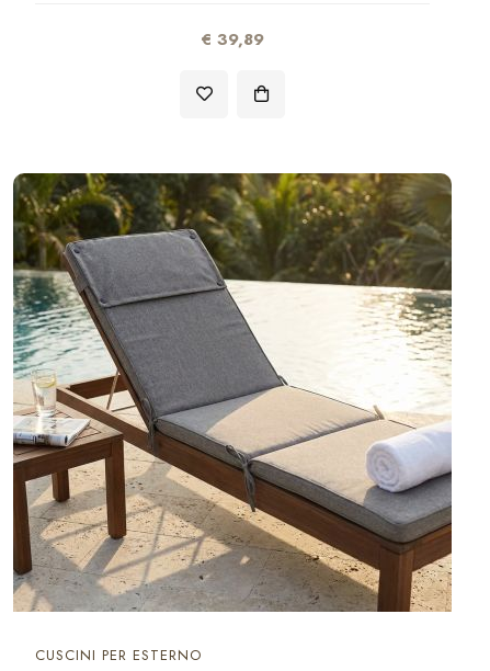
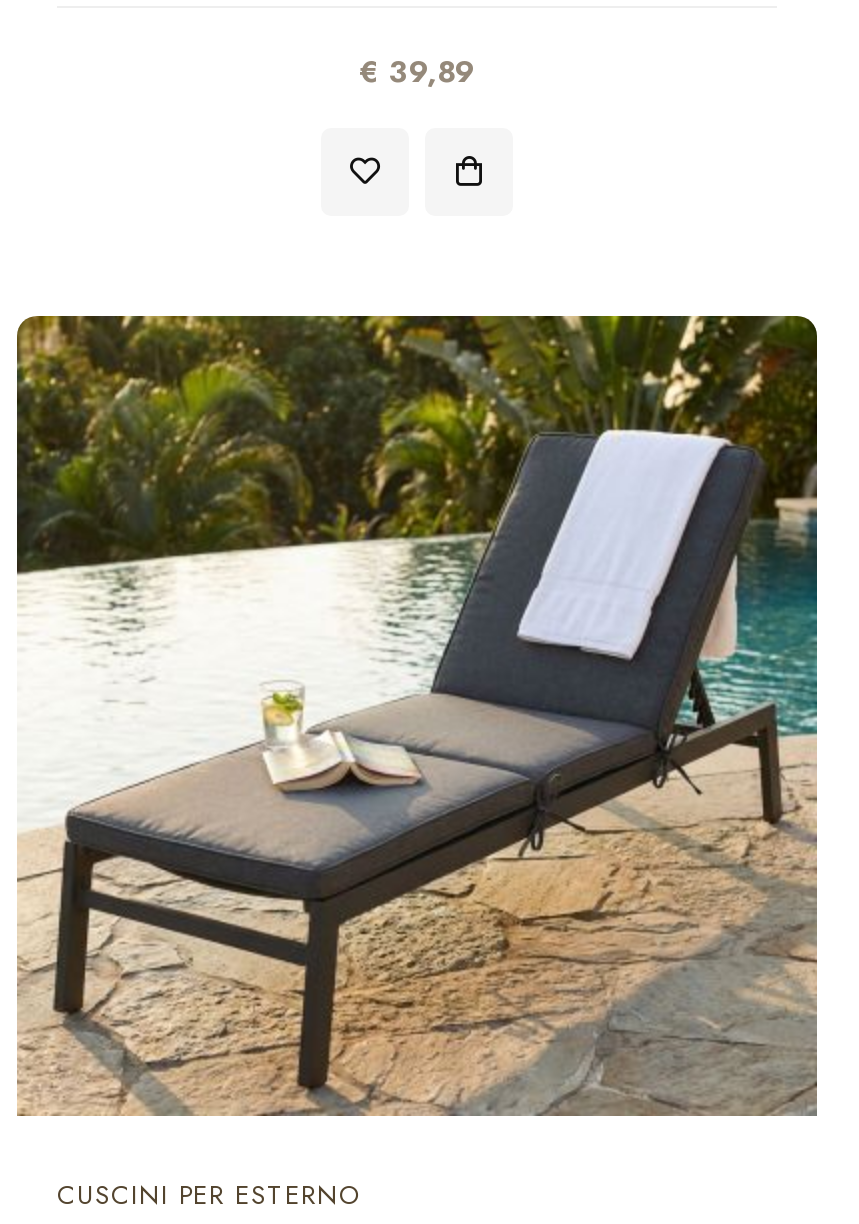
[12,172,453,612] [image] -> [17,314,819,1116] [image]

